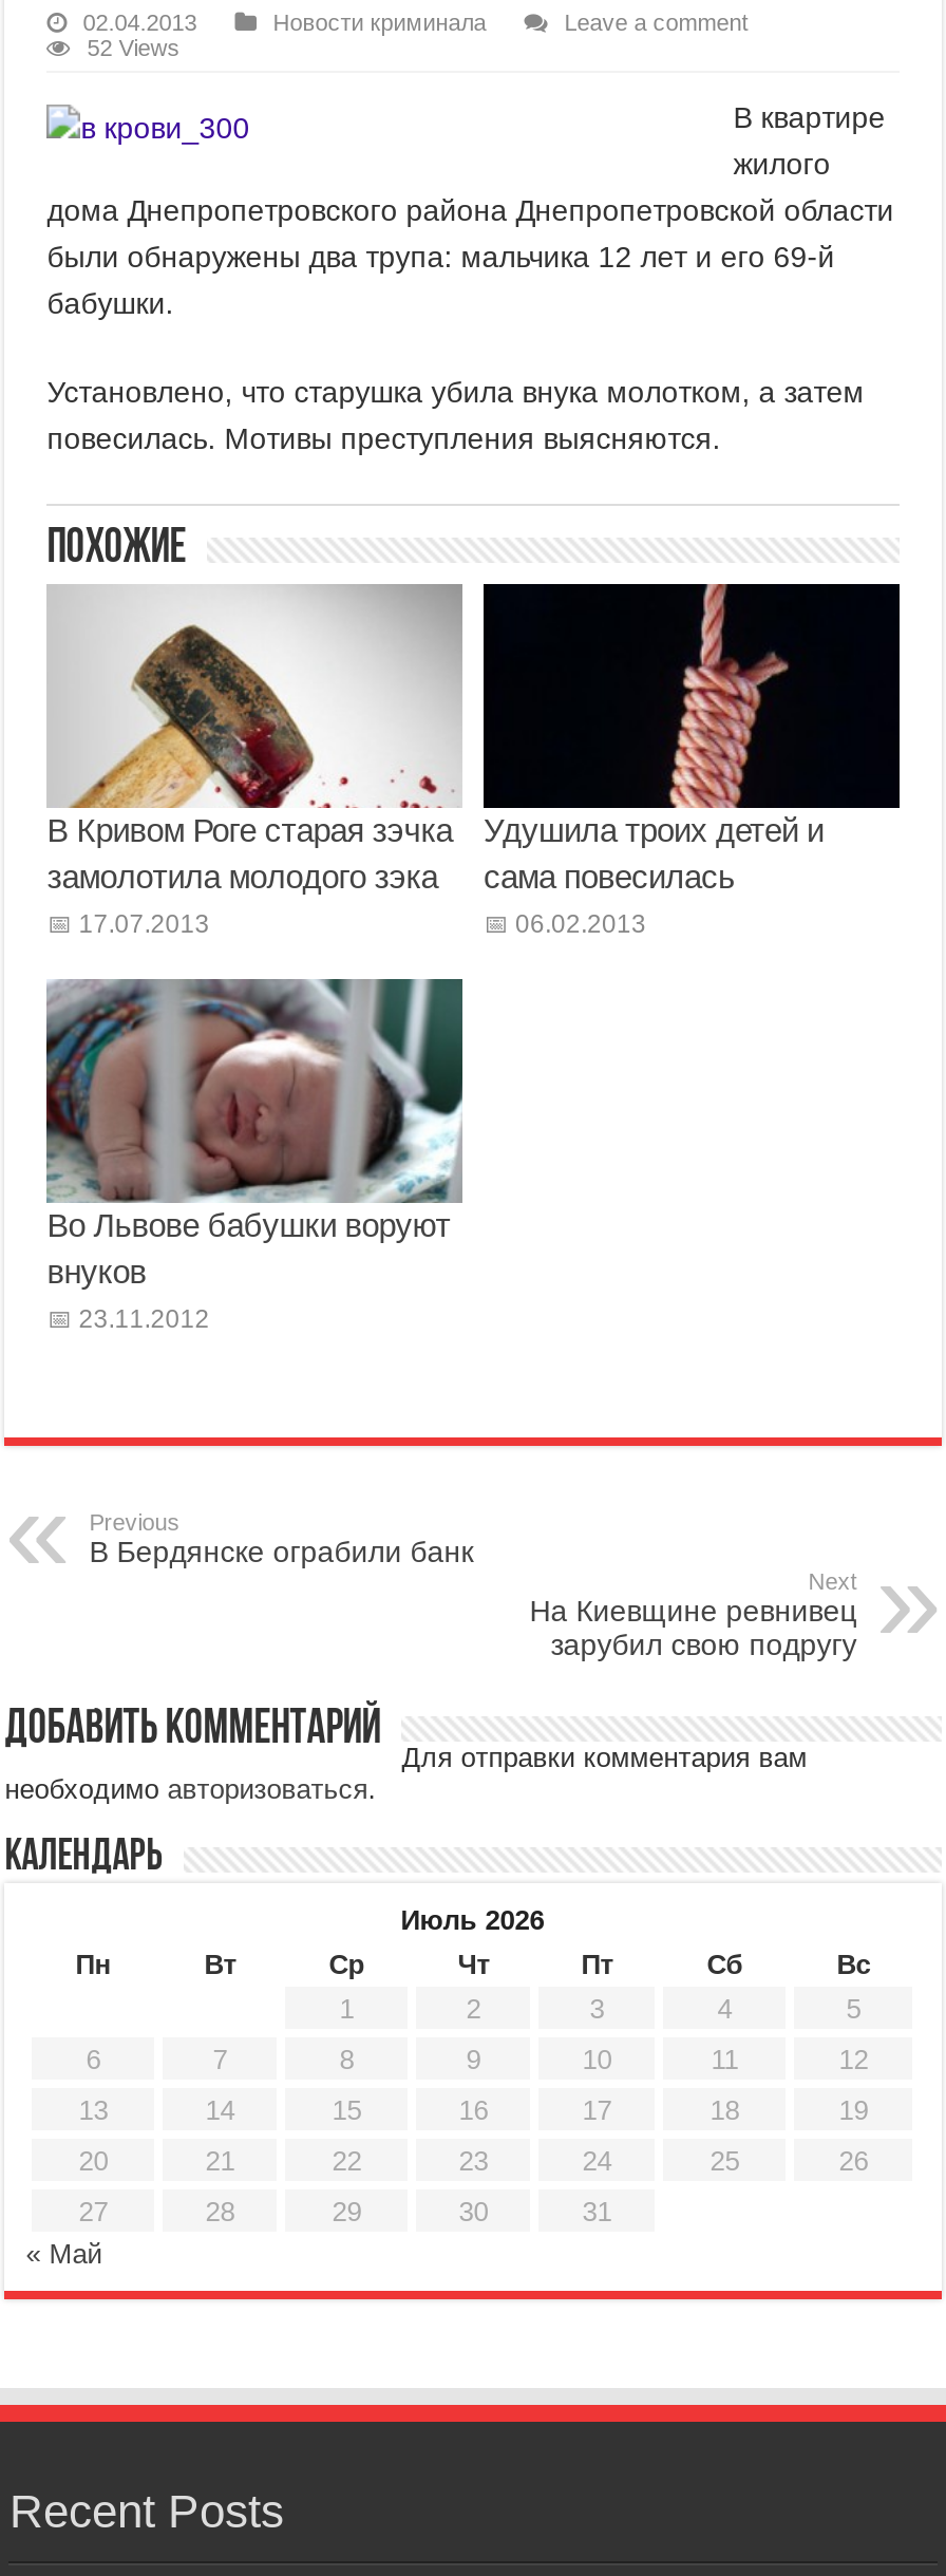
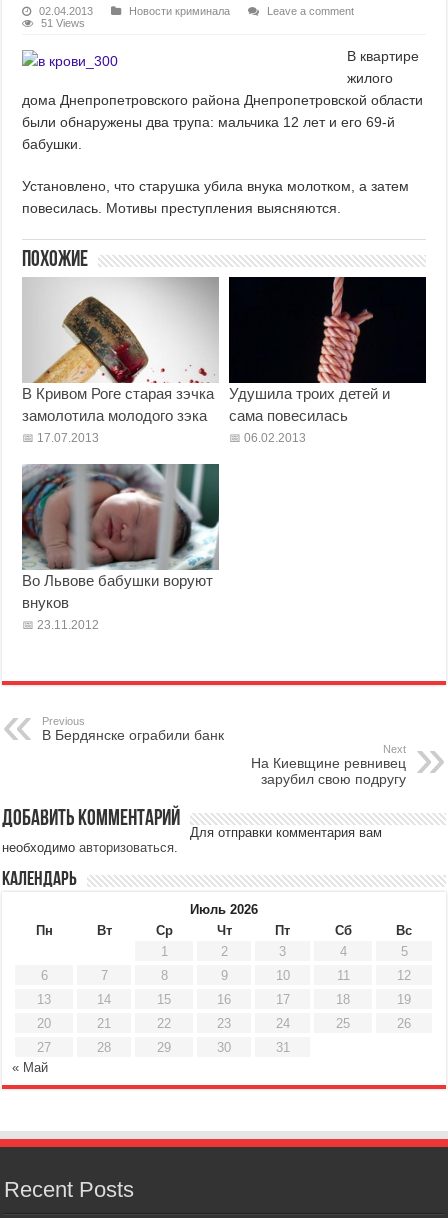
[87,35,180,61] 52 Views -> [41,17,85,29] 51 Views

